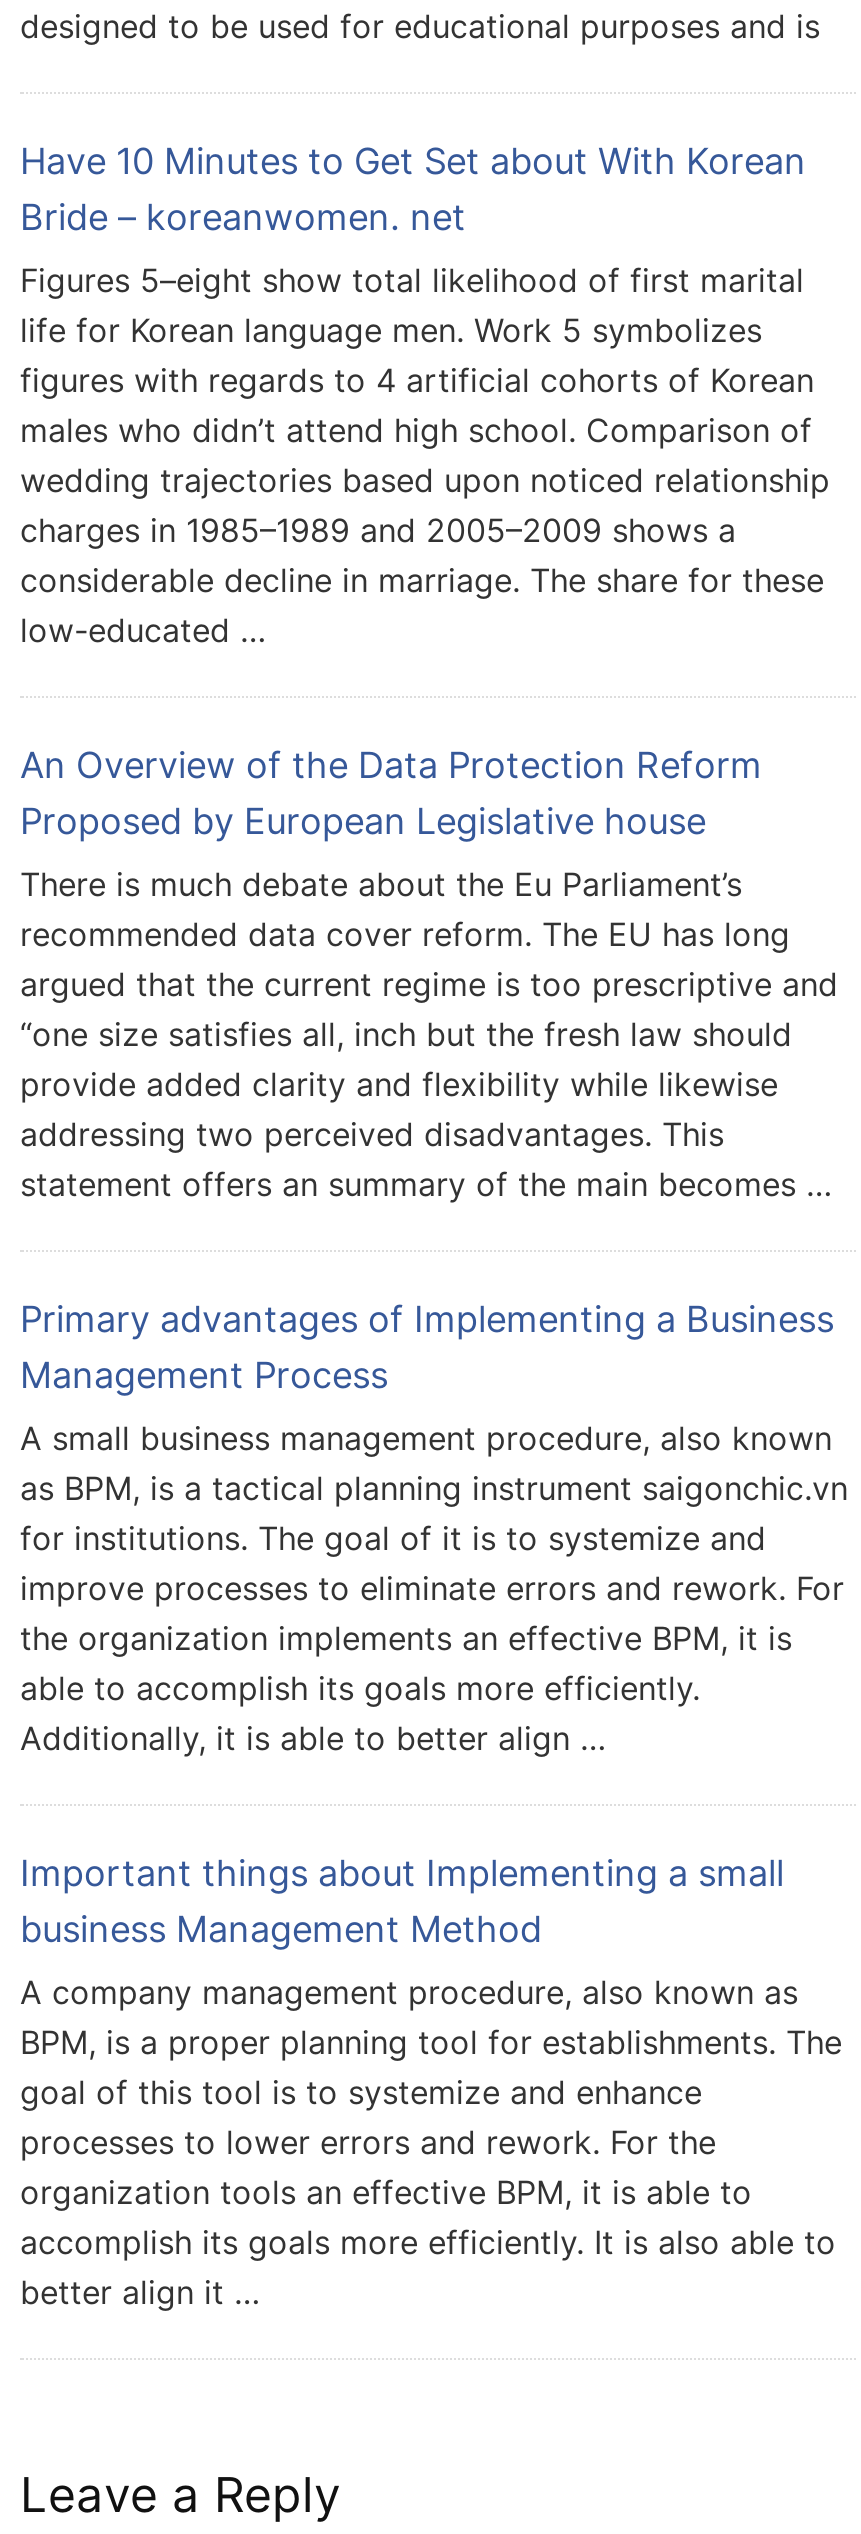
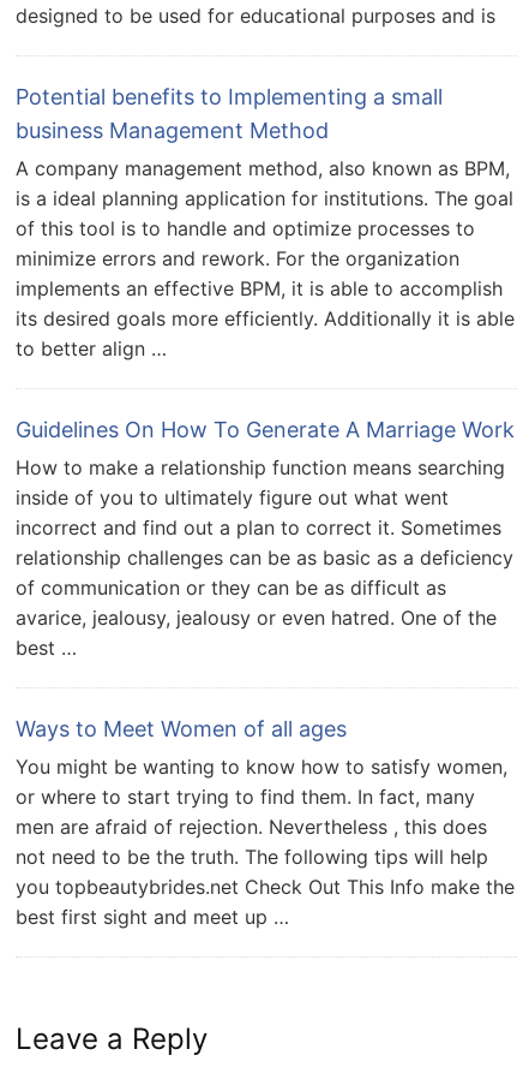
[20,140,848,1894] Have 10 Minutes to Get Set about With Korean | Bride – koreanwomen. net | Figures 5–eight show total likelihood of first marital | life for Korean language men. Work 5 symbolizes | figures with regards to 4 artificial cohorts of Korean | males who didn’t attend high school. Comparison of | wedding trajectories based upon noticed relationship | charges in 1985–1989 and 2005–2009 shows a | considerable decline in marriage. The share for these | low-educated … | An Overview of the Data Protection Reform | Proposed by European Legislative house | There is much debate about the Eu Parliament’s | recommended data cover reform. The EU has long | argued that the current regime is too prescriptive and | “one size satisfies all, inch but the fresh law should | provide added clarity and flexibility while likewise | addressing two perceived disadvantages. This | statement offers an summary of the main becomes … | Primary advantages of Implementing a Business | Management Process | A small business management procedure, also known | as BPM, is a tactical planning instrument saigonchic.vn | for institutions. The goal of it is to systemize and | improve processes to eliminate errors and rework. For | the organization implements an effective BPM, it is | able to accomplish its goals more efficiently. | Additionally, it is able to better align … | Important things about Implementing a small -> [16,84,443,109] Potential benefits to Implementing a small
moved [20,1908,542,1950] -> [16,118,329,143]: business Management Method
[20,1972,842,2312] A company management procedure, also known as | BPM, is a proper planning tool for establishments. The | goal of this tool is to systemize and enhance | processes to lower errors and rework. For the | organization tools an effective BPM, it is able to | accomplish its goals more efficiently. It is also able to | better align it … -> [16,156,515,929] A company management method, also known as BPM, | is a ideal planning application for institutions. The goal | of this tool is to handle and optimize processes to | minimize errors and rework. For the organization | implements an effective BPM, it is able to accomplish | its desired goals more efficiently. Additionally it is able | to better align … | Guidelines On How To Generate A Marriage Work | How to make a relationship function means searching | inside of you to ultimately figure out what went | incorrect and find out a plan to correct it. Sometimes | relationship challenges can be as basic as a deficiency | of communication or they can be as difficult as | avarice, jealousy, jealousy or even hatred. One of the | best … | Ways to Meet Women of all ages | You might be wanting to know how to satisfy women, | or where to start trying to find them. In fact, many | men are afraid of rejection. Nevertheless , this does | not need to be the truth. The following tips will help | you topbeautybrides.net Check Out This Info make the | best first sight and meet up …

